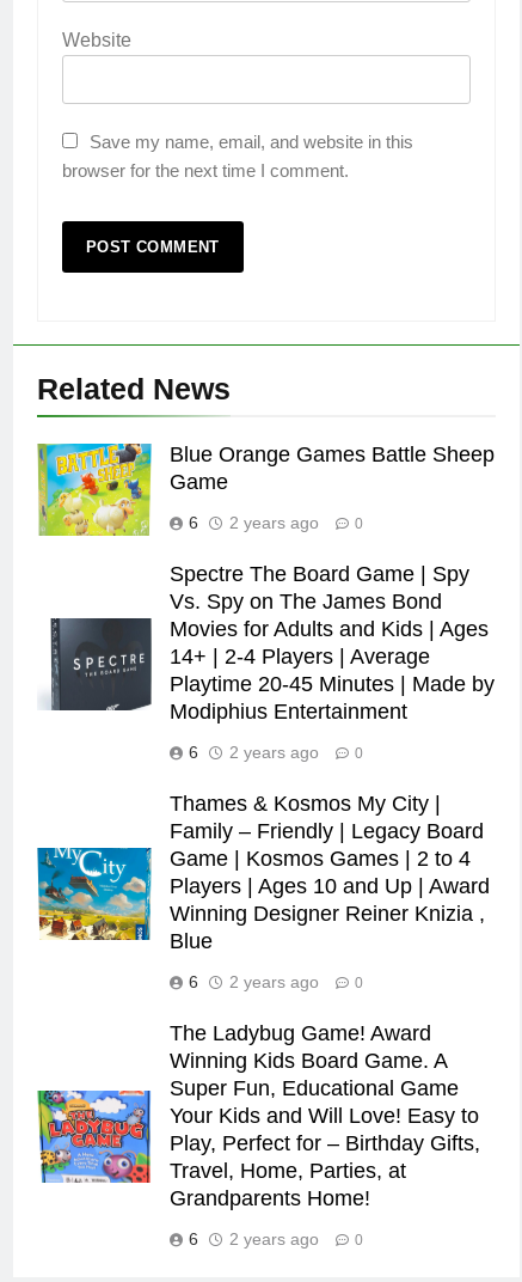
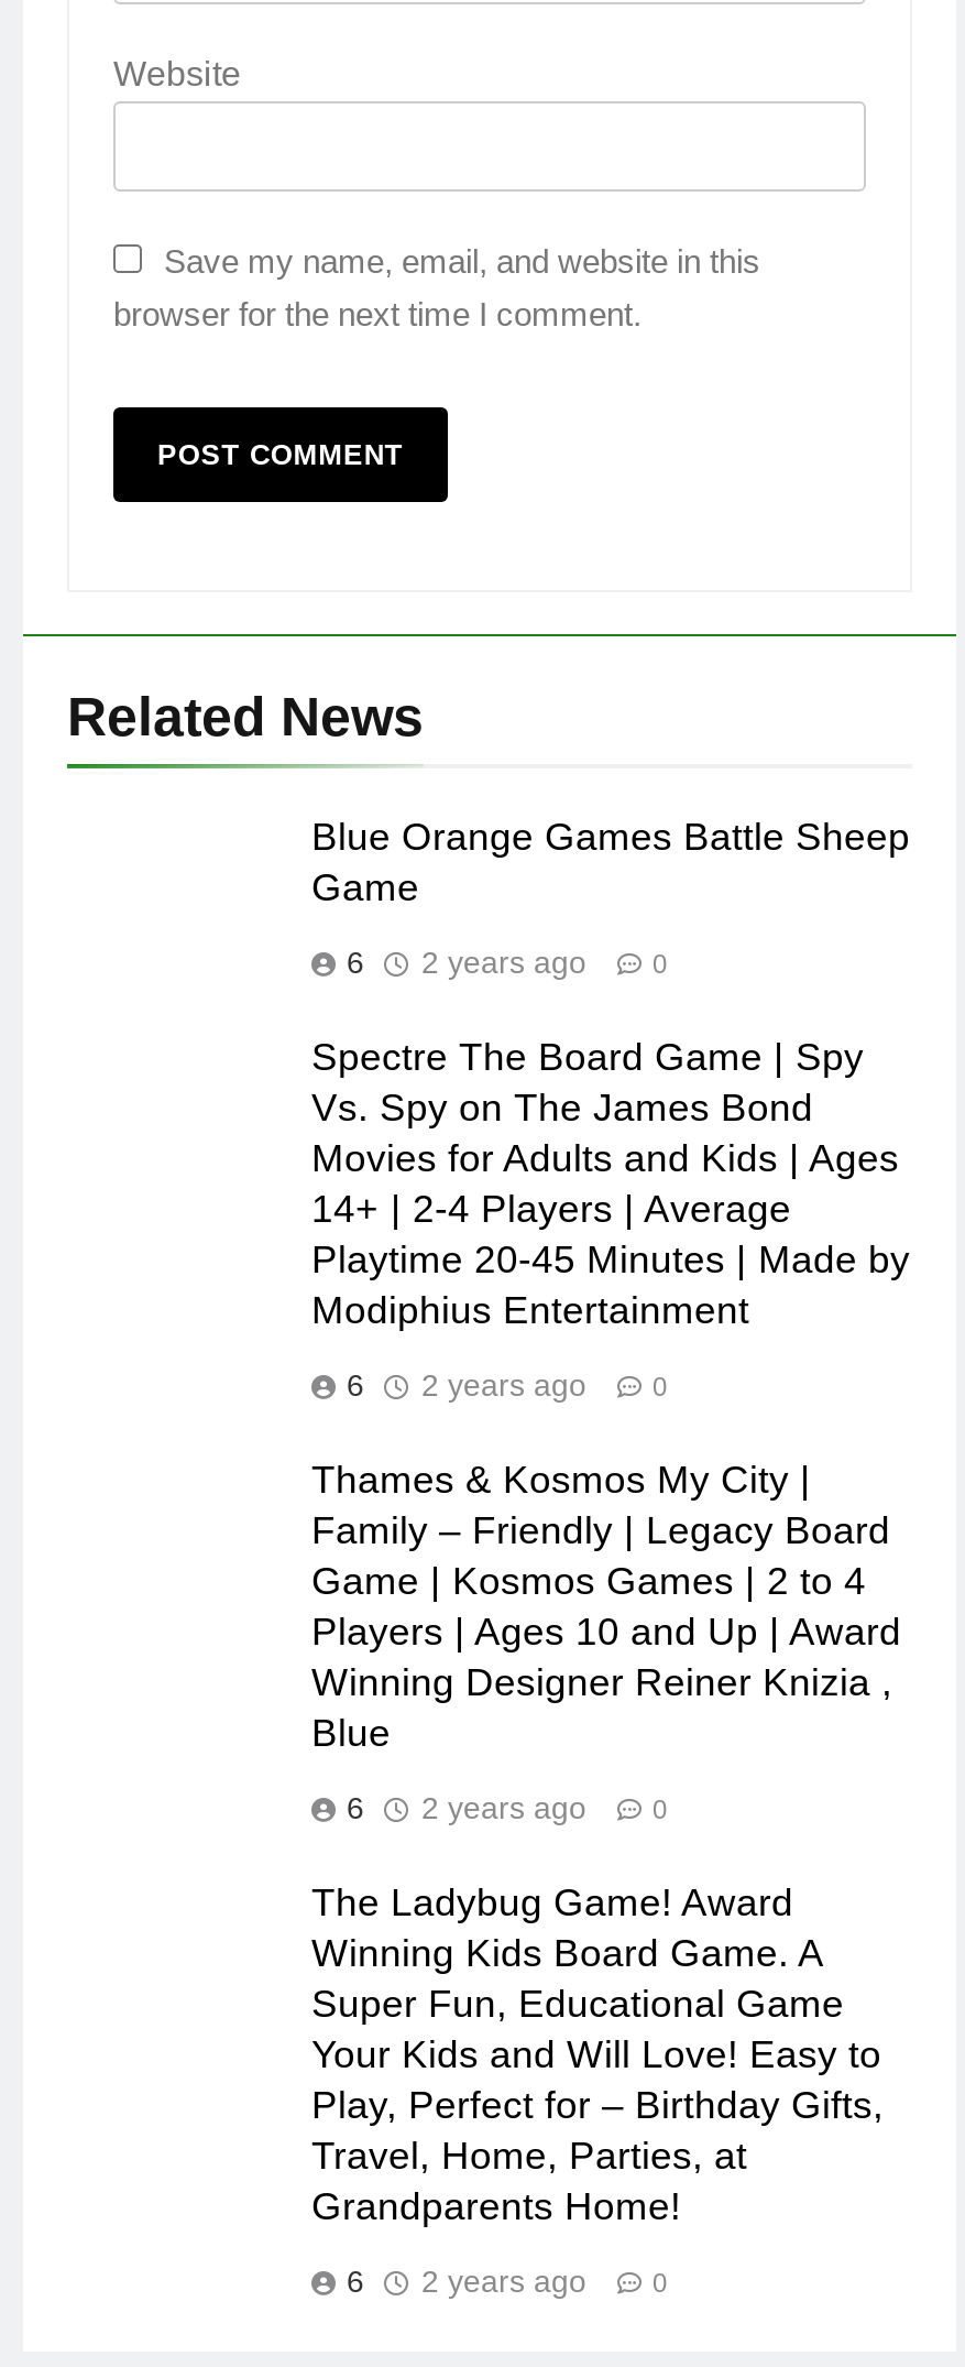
[36,442,153,537] [image] -> none
[43,617,153,712] [image] -> none
[36,847,153,941] [image] -> none
[37,1089,152,1184] [image] -> none

